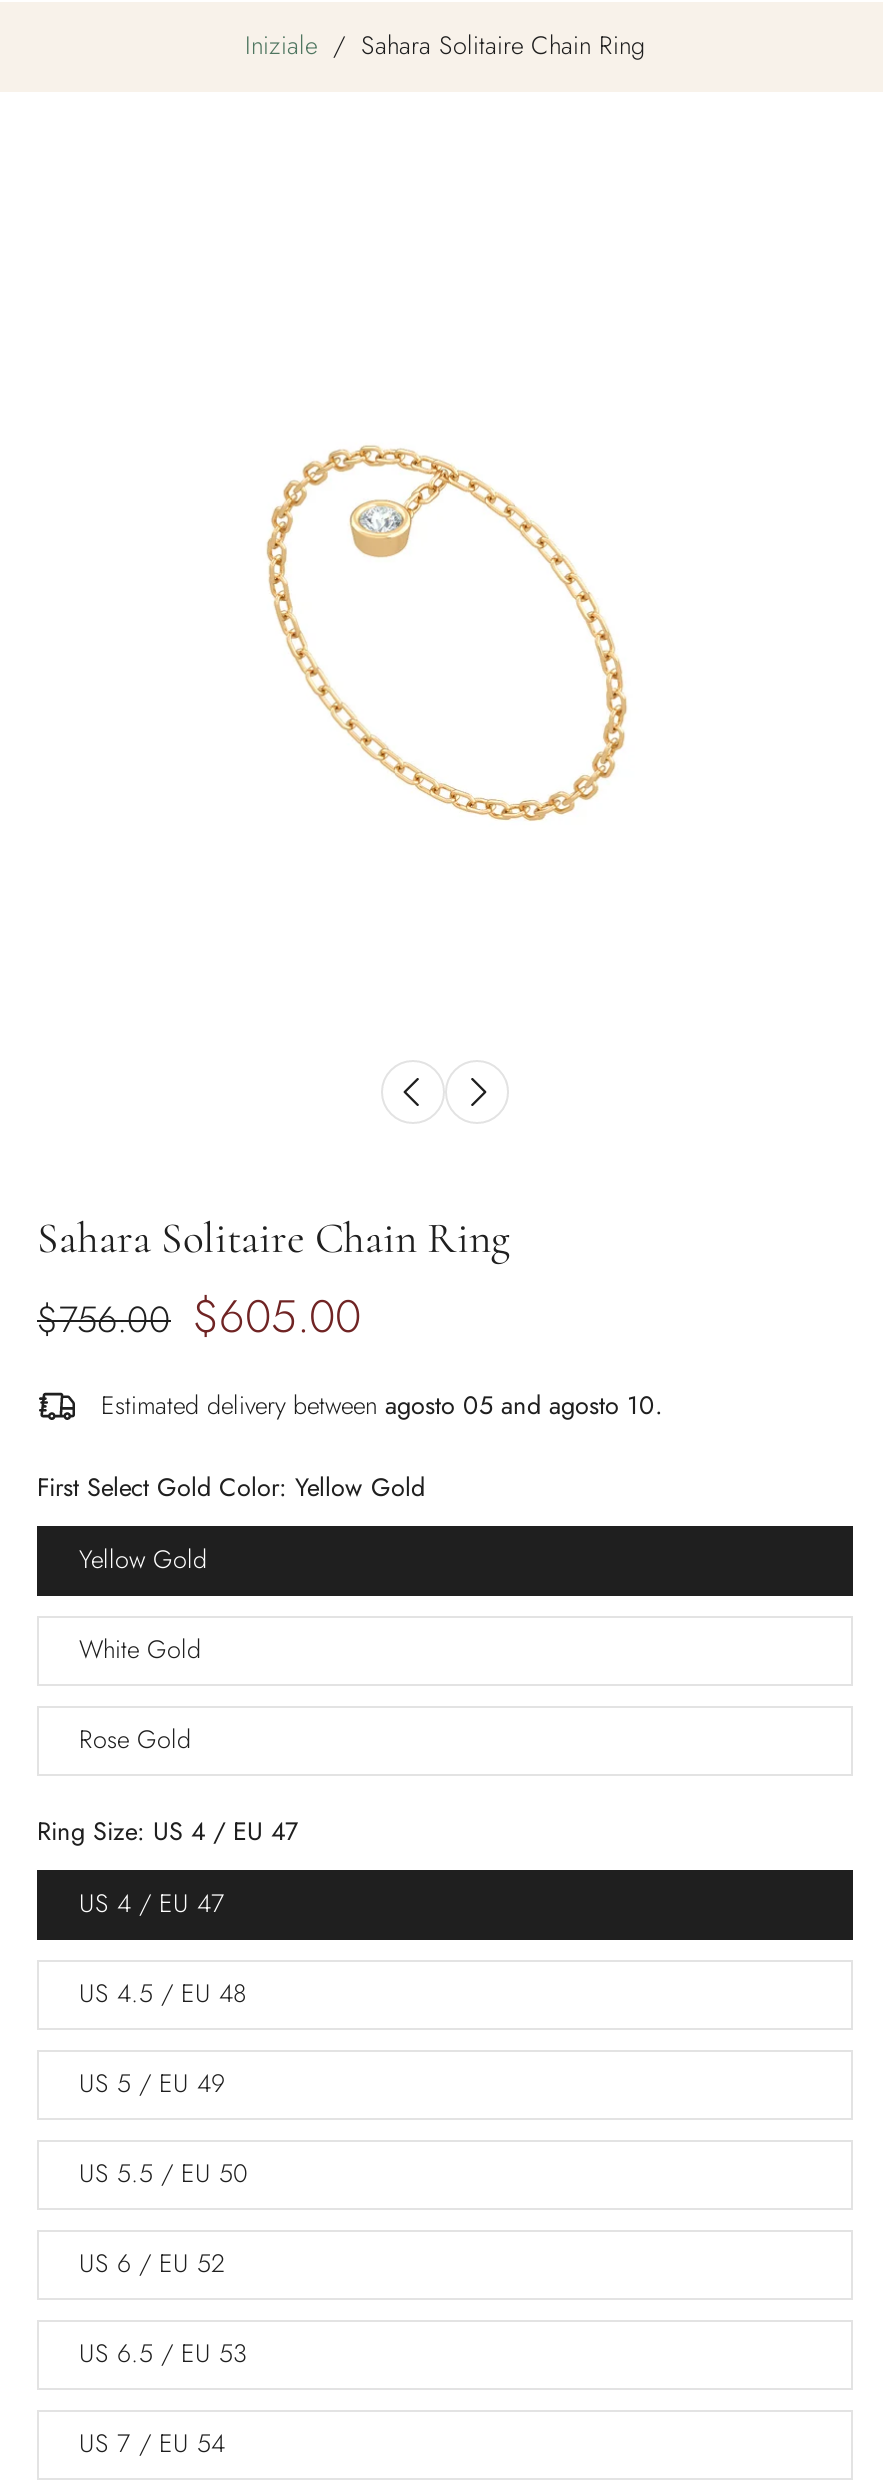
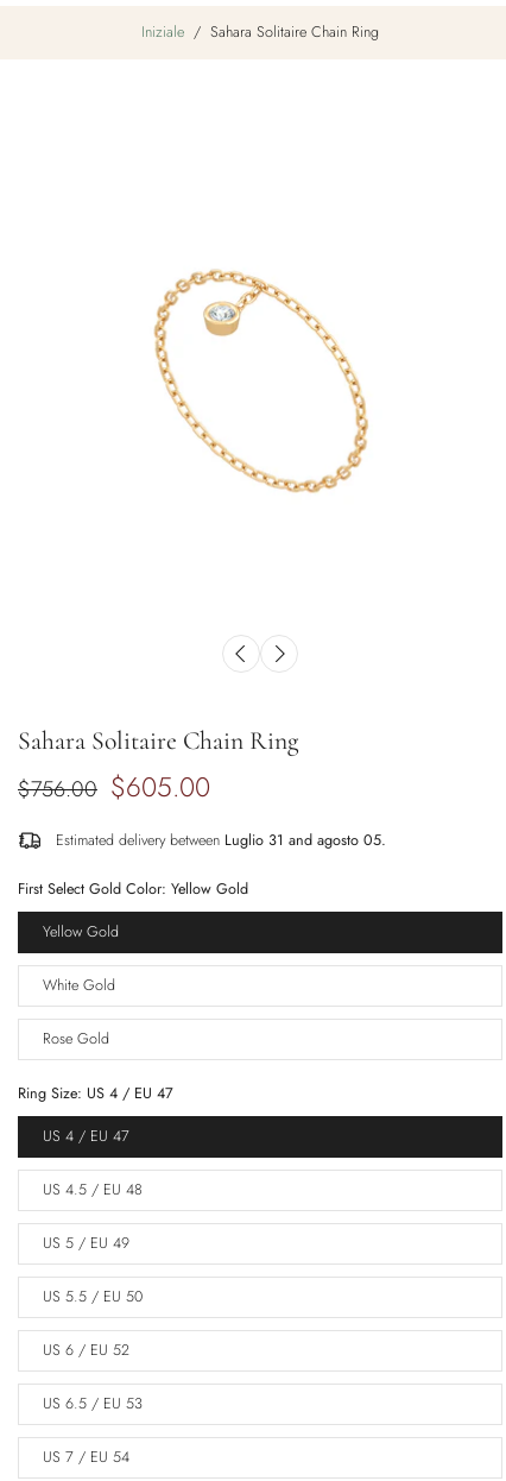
[101,1388,663,1424] Estimated delivery between agosto 05 and agosto 10. -> [56,830,386,851] Estimated delivery between Luglio 31 and agosto 05.

